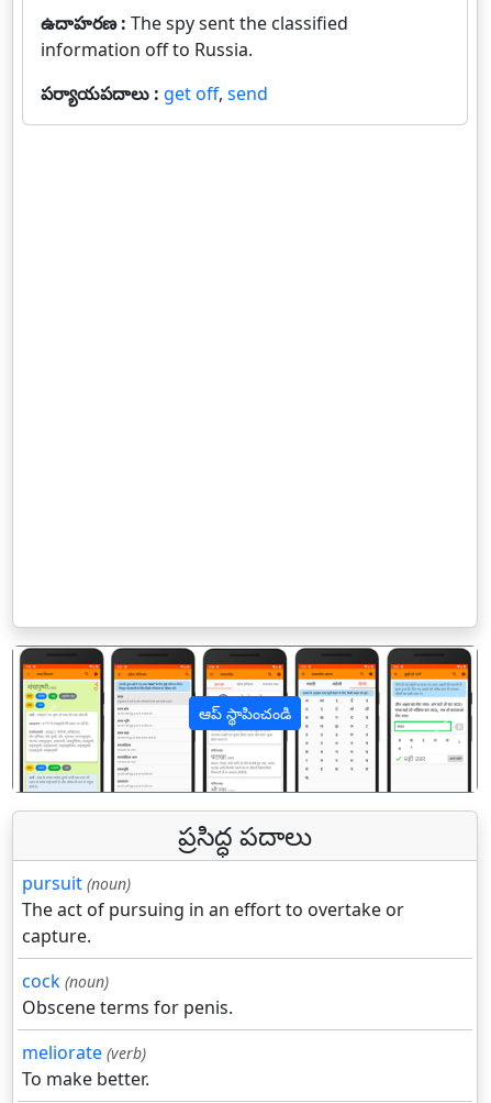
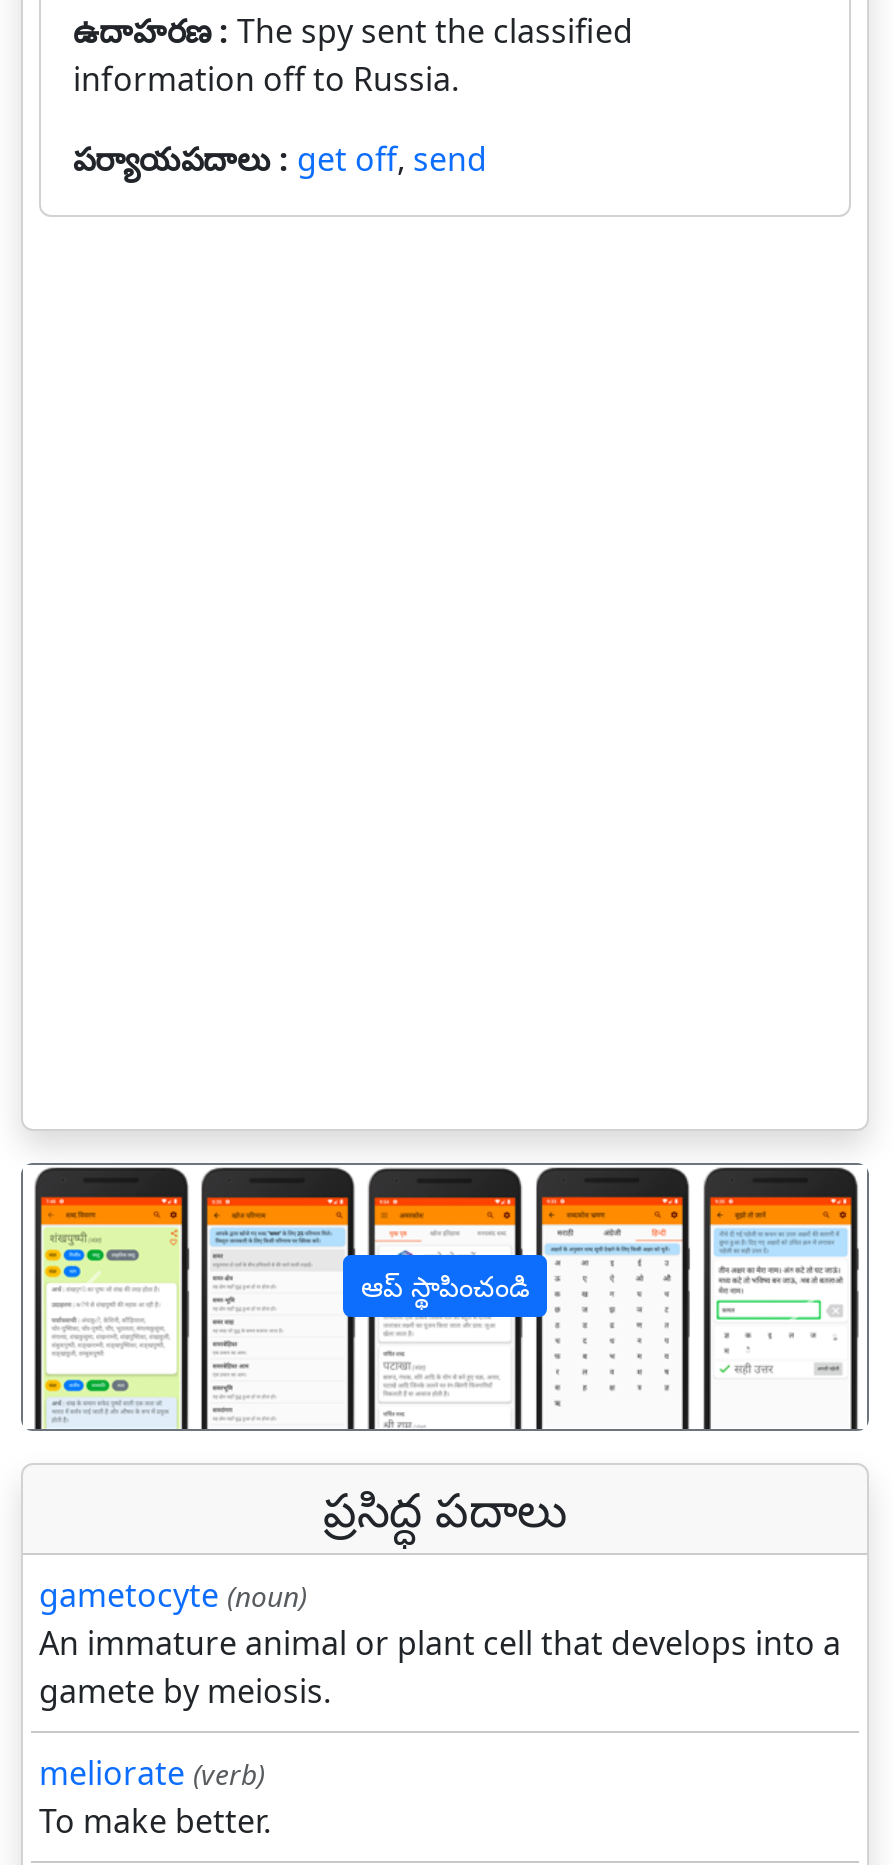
[22,871,404,1020] pursuit (noun) | The act of pursuing in an effort to overtake or | capture. | cock (noun) | Obscene terms for penis. -> [39,1573,841,1713] gametocyte (noun) | An immature animal or plant cell that develops into a | gamete by meiosis.

